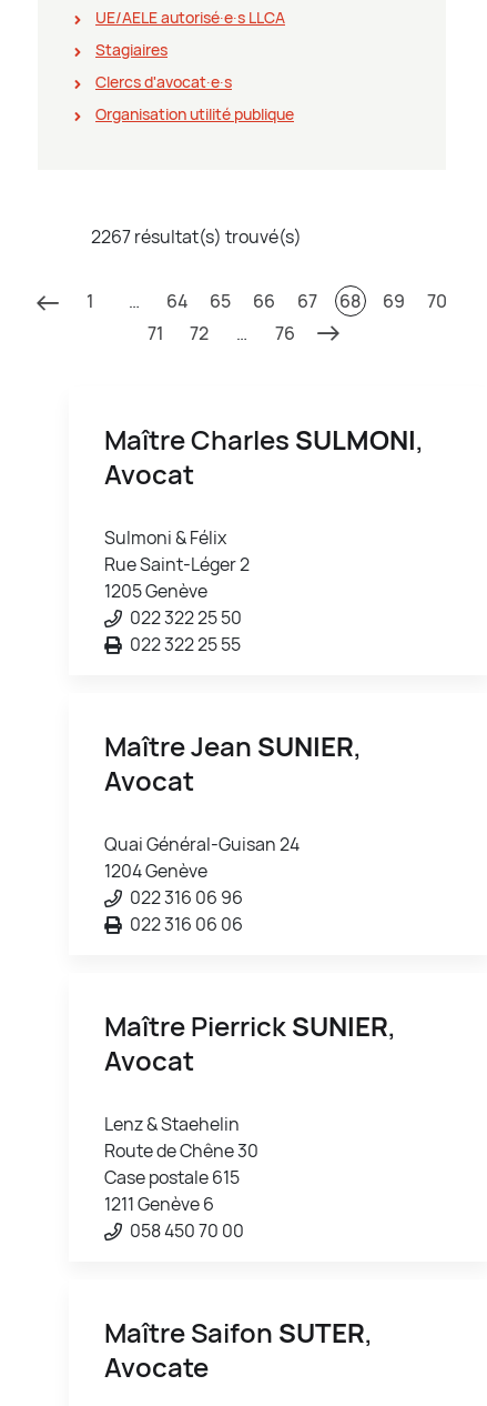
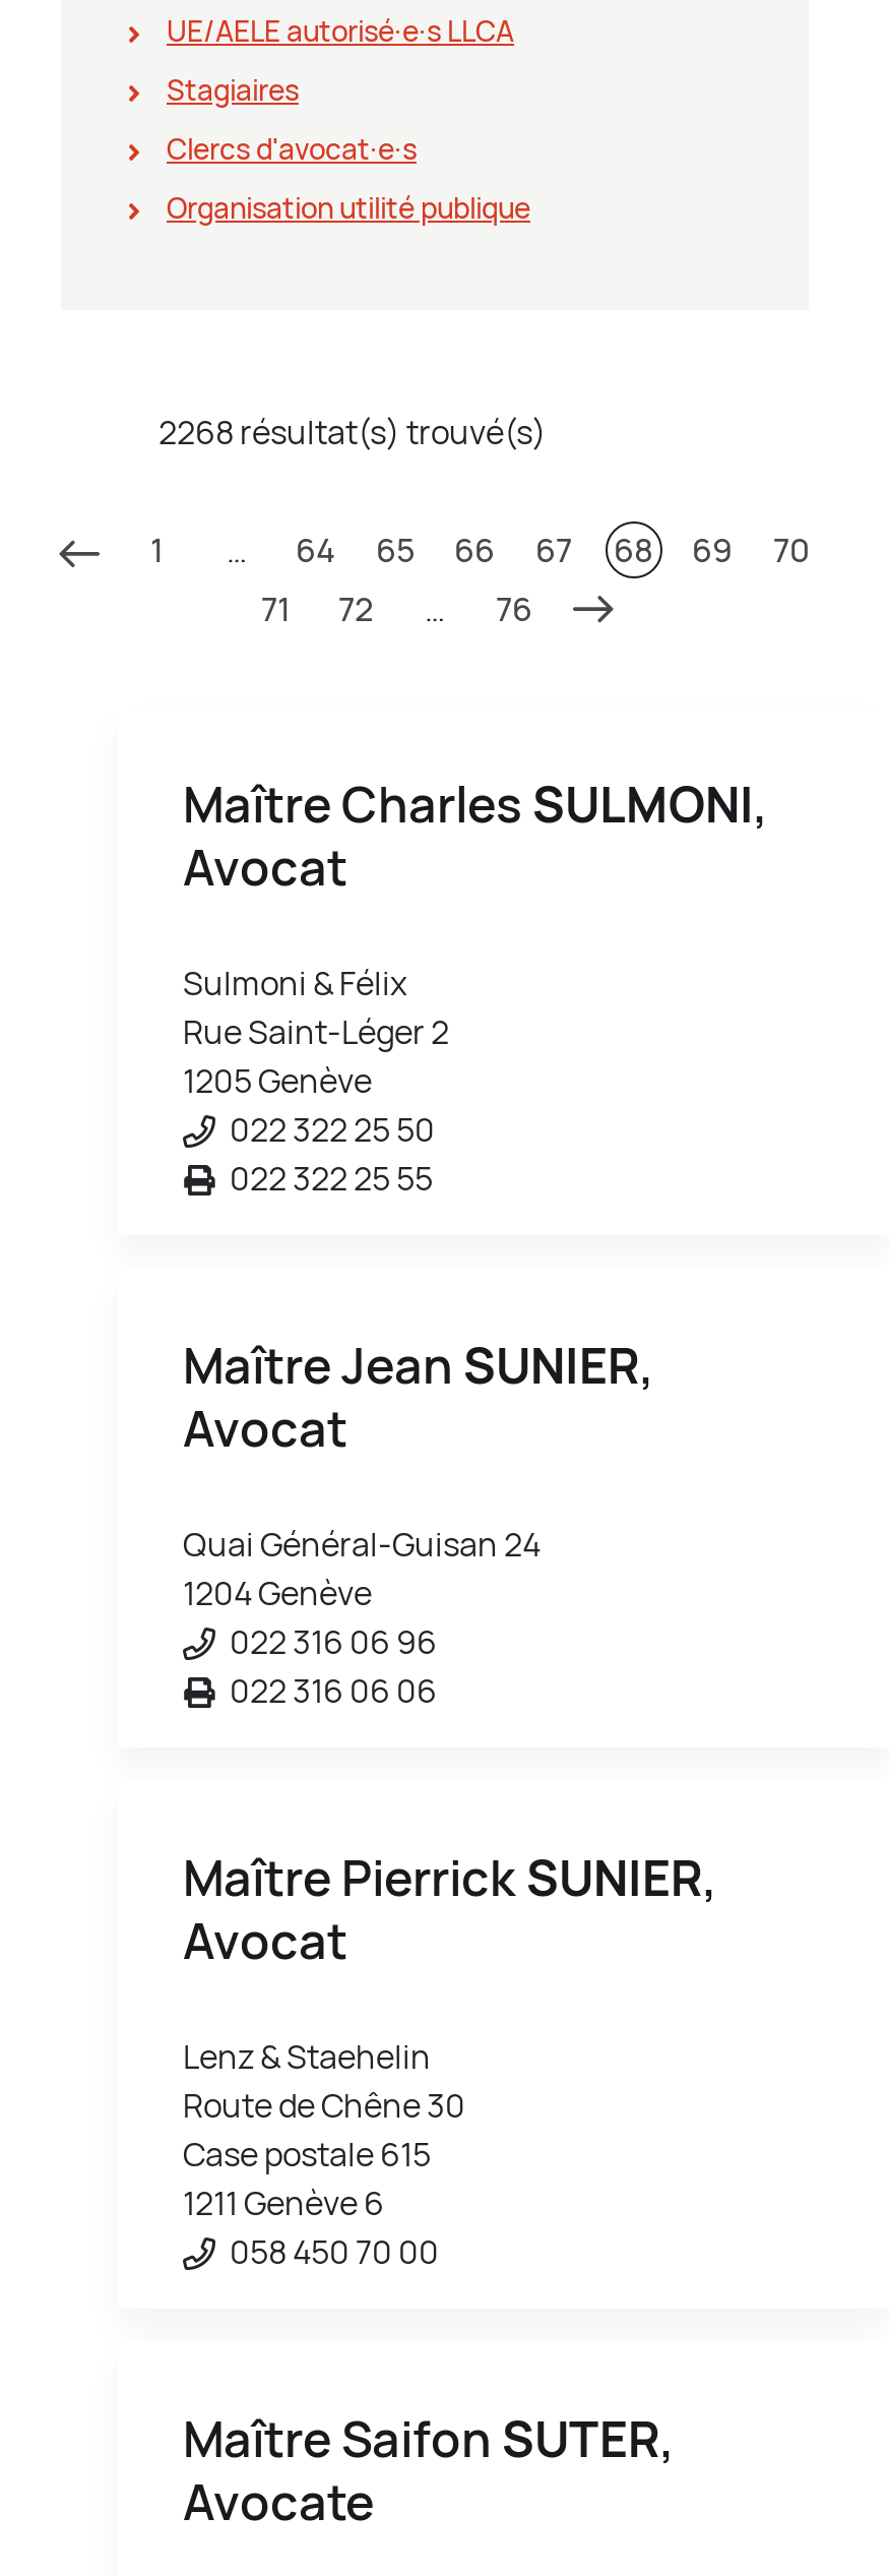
[91,224,302,249] 2267 résultat(s) trouvé(s) -> [158,409,547,454] 2268 résultat(s) trouvé(s)

